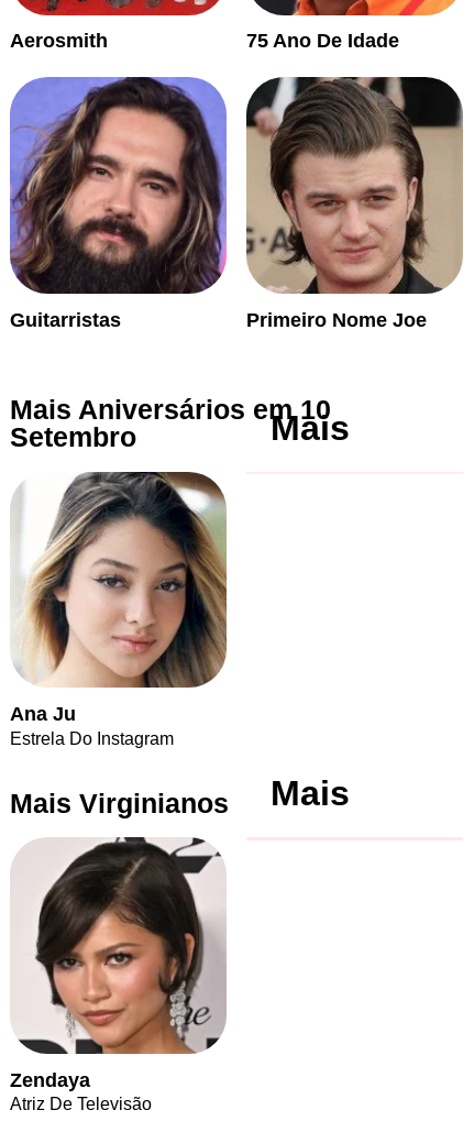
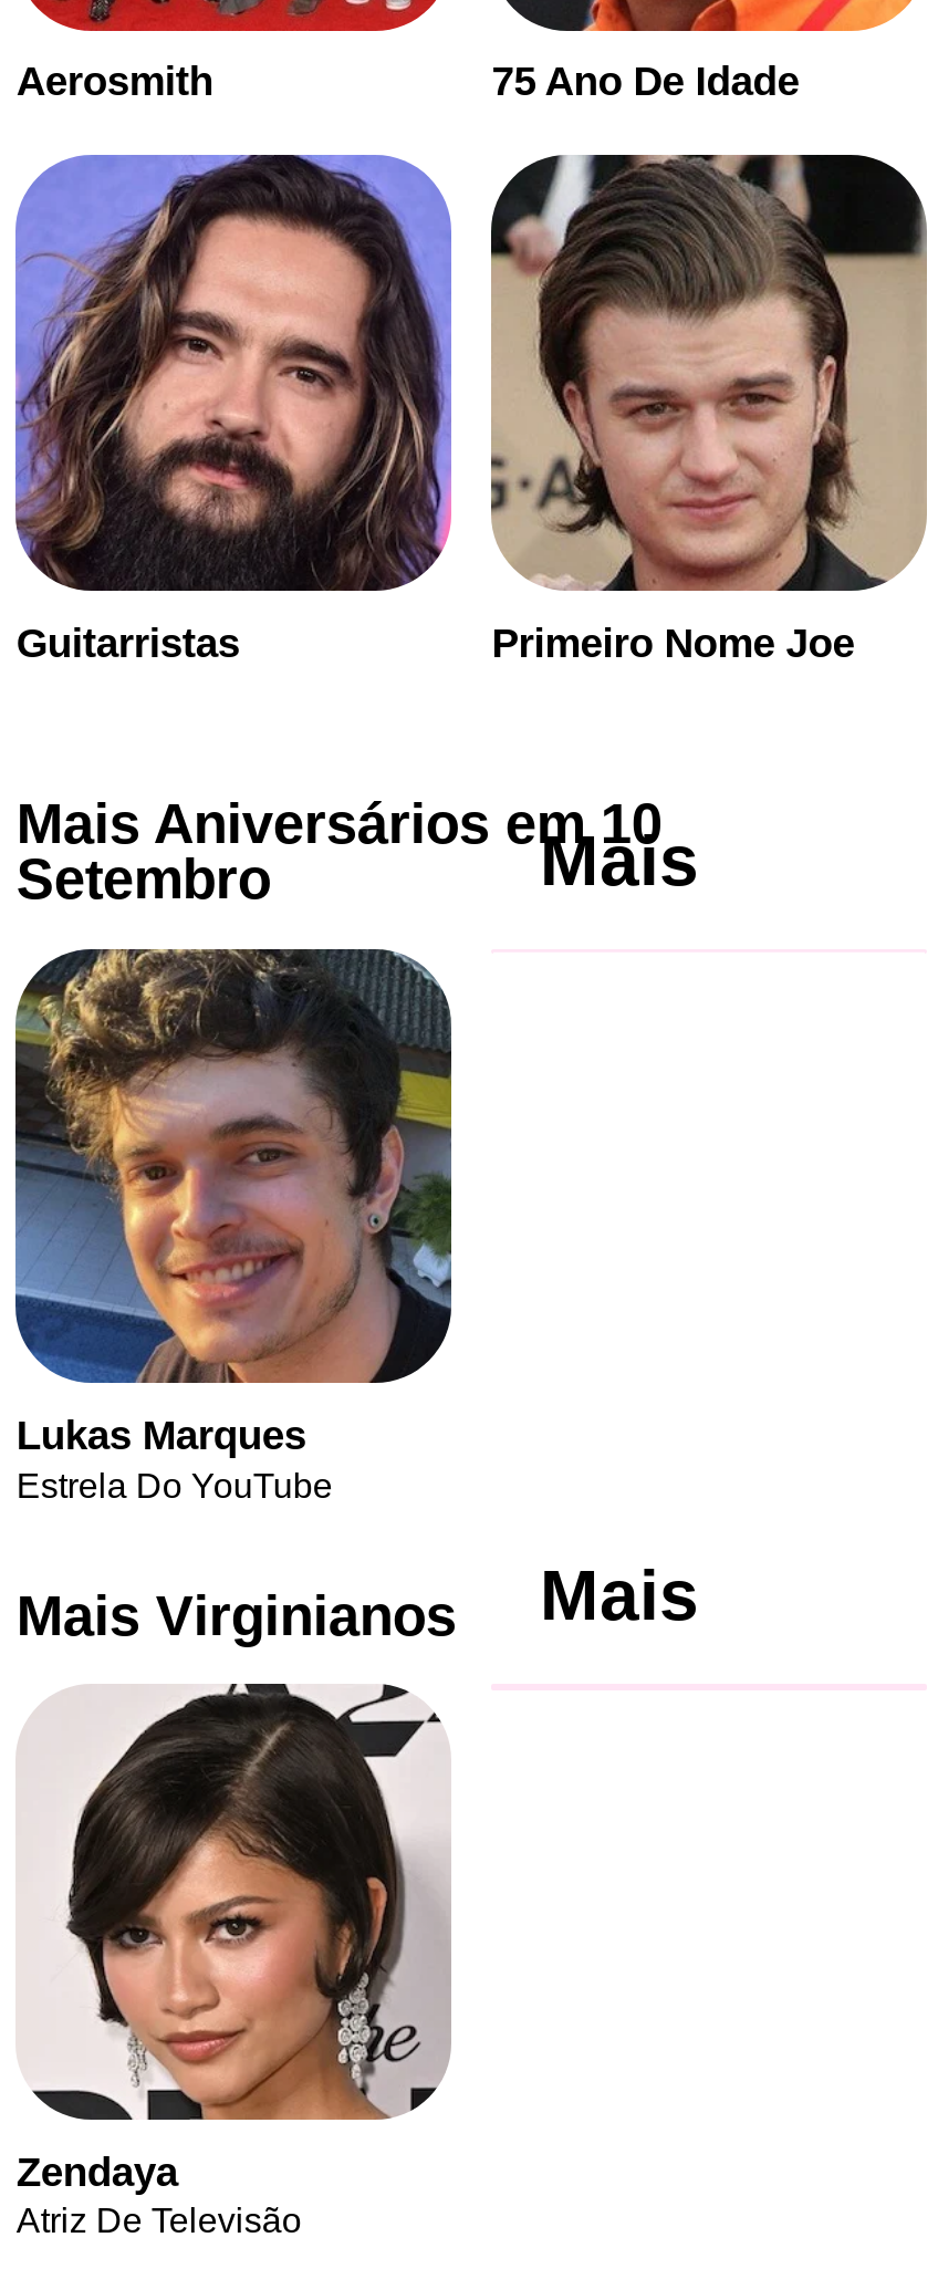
[10,472,228,748] [image] | Ana Ju | Estrela Do Instagram -> [13,947,454,1503] [image] | Lukas Marques | Estrela Do YouTube

